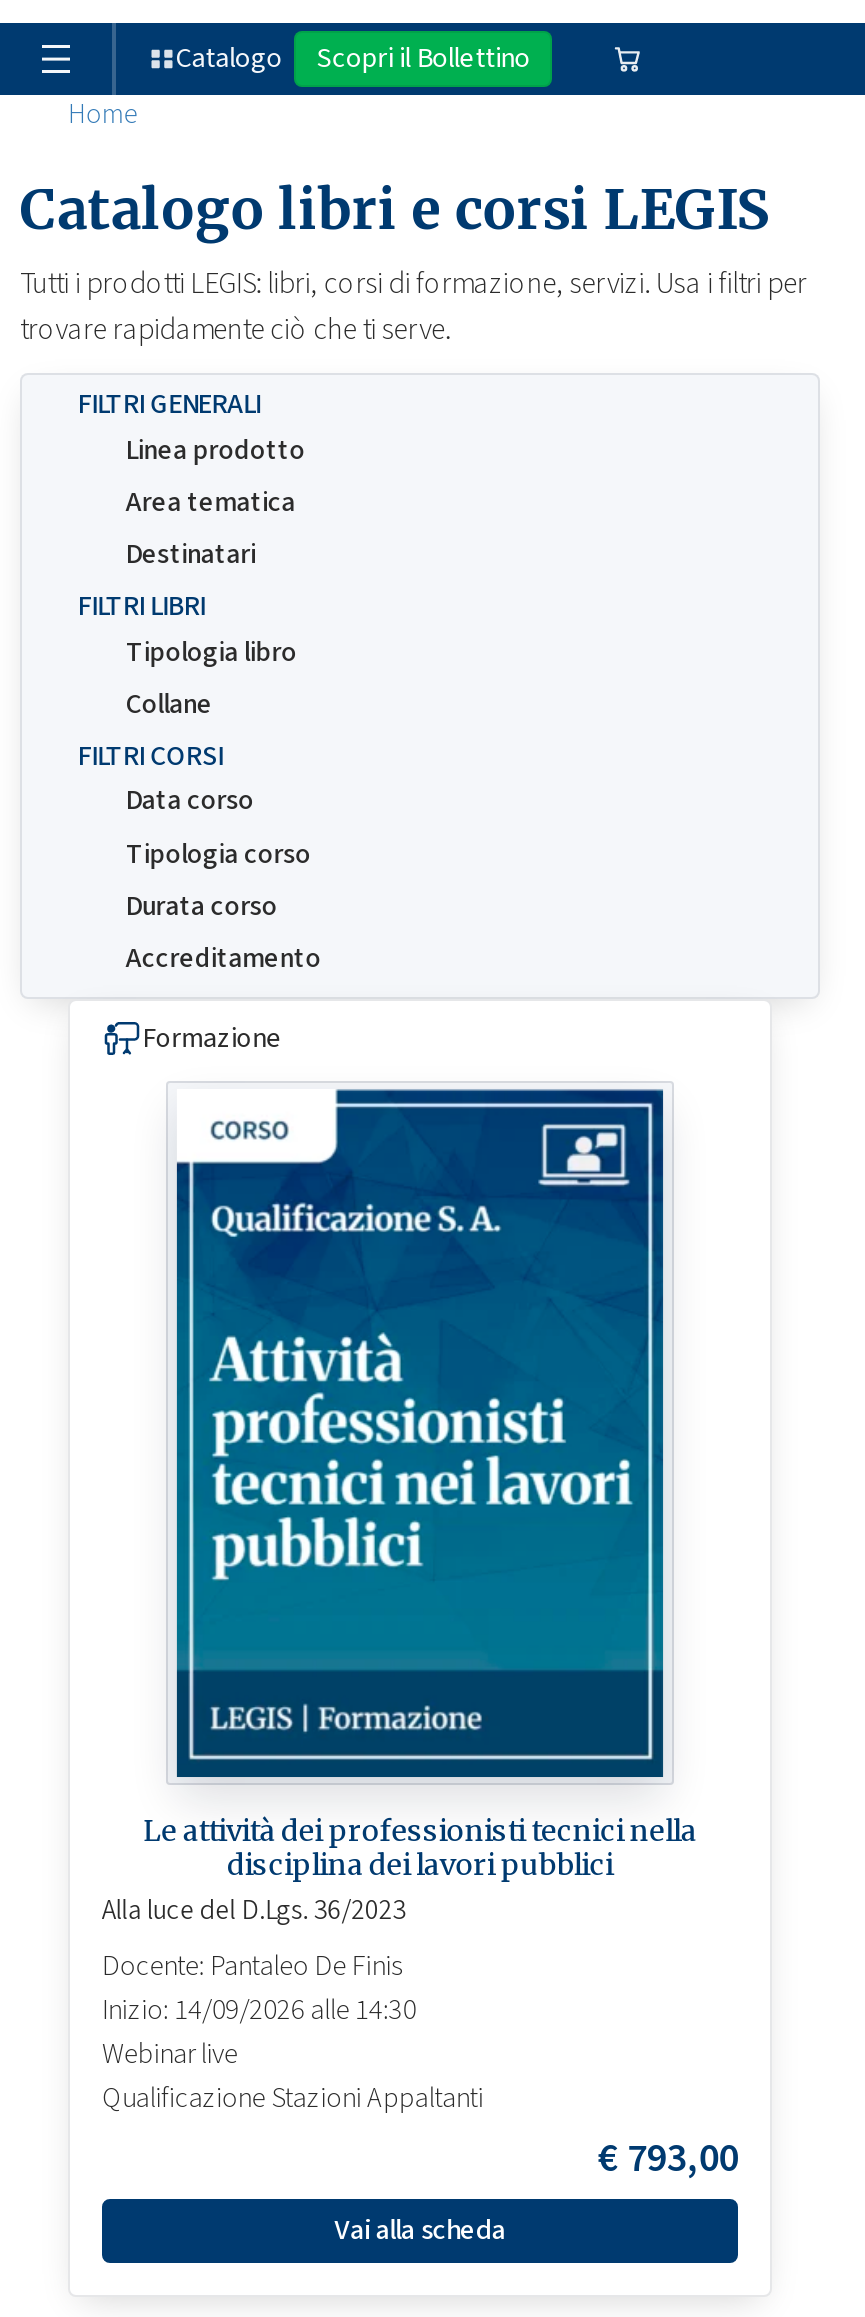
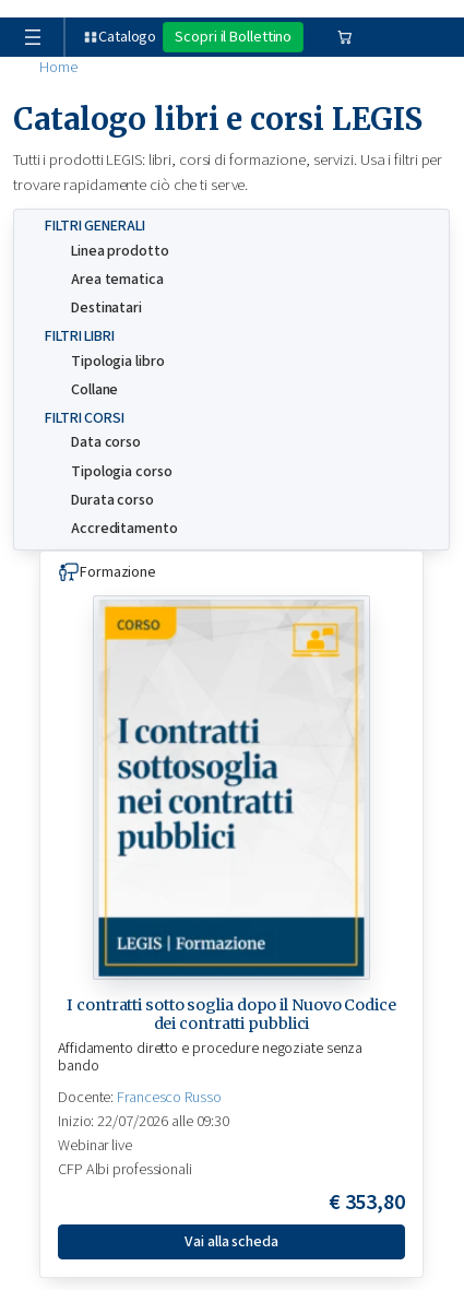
[102,1087,697,2031] [image] | Le attività dei professionisti tecnici nella | disciplina dei lavori pubblici | Alla luce del D.Lgs. 36/2023 | Docente: Pantaleo De Finis | Inizio: 14/09/2026 alle 14:30 -> [58,600,396,1132] [image] | I contratti sotto soglia dopo il Nuovo Codice | dei contratti pubblici | Affidamento diretto e procedure negoziate senza | bando | Docente: Francesco Russo | Inizio: 22/07/2026 alle 09:30
[102,2077,738,2188] Qualificazione Stazioni Appaltanti | €793,00 -> [58,1158,405,1218] CFP Albi professionali | €353,80

